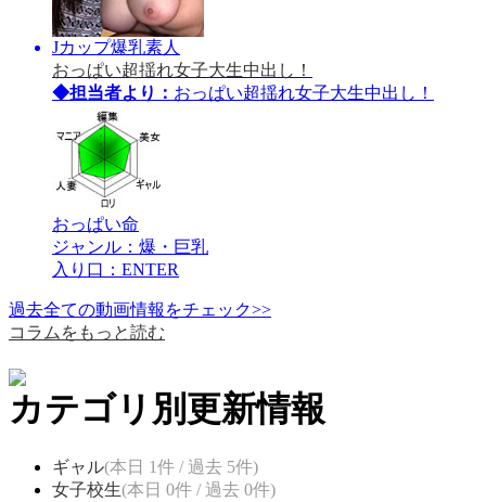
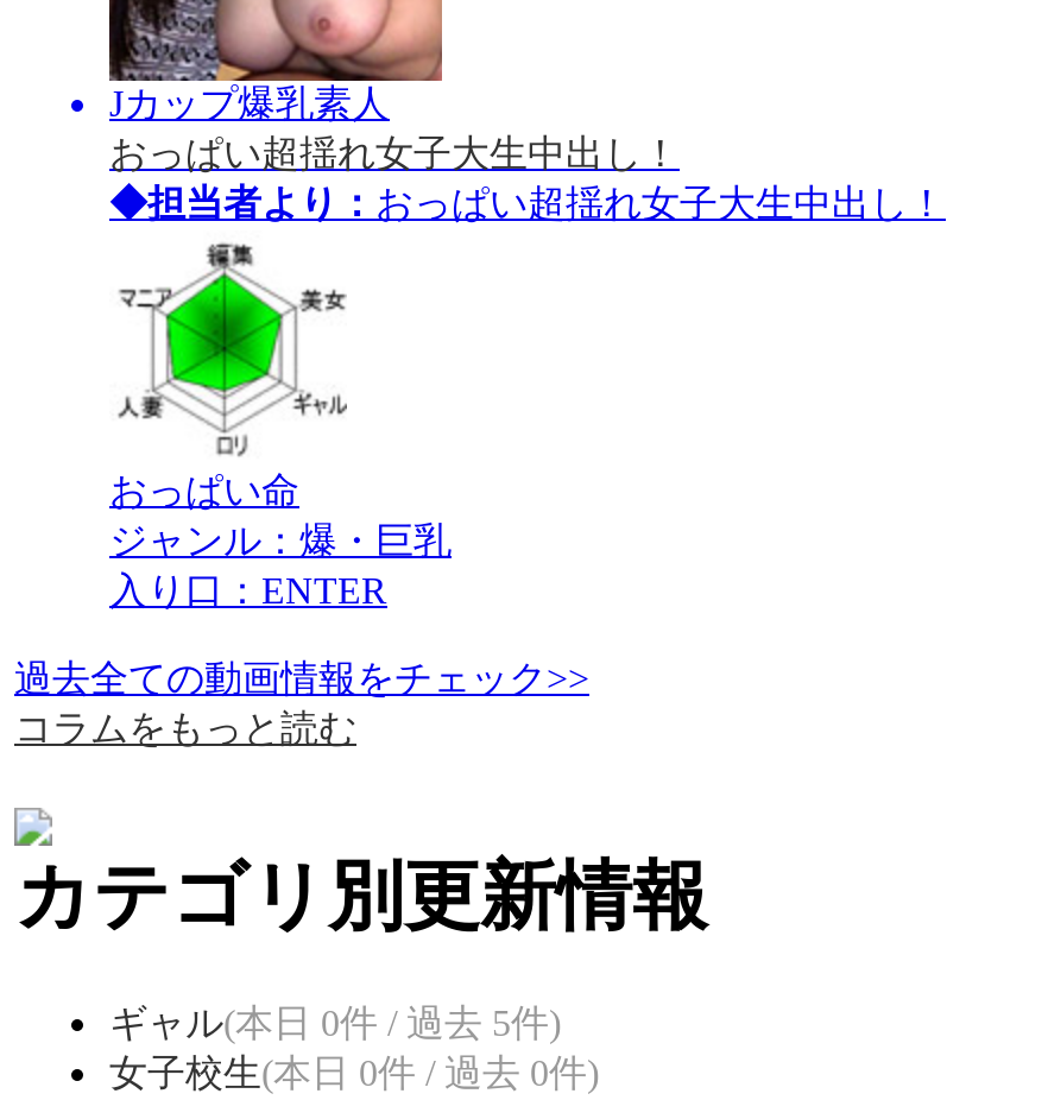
[52,458,258,476] ギャル(本日 1件 / 過去 5件) -> [109,1003,561,1043] ギャル(本日 0件 / 過去 5件)

